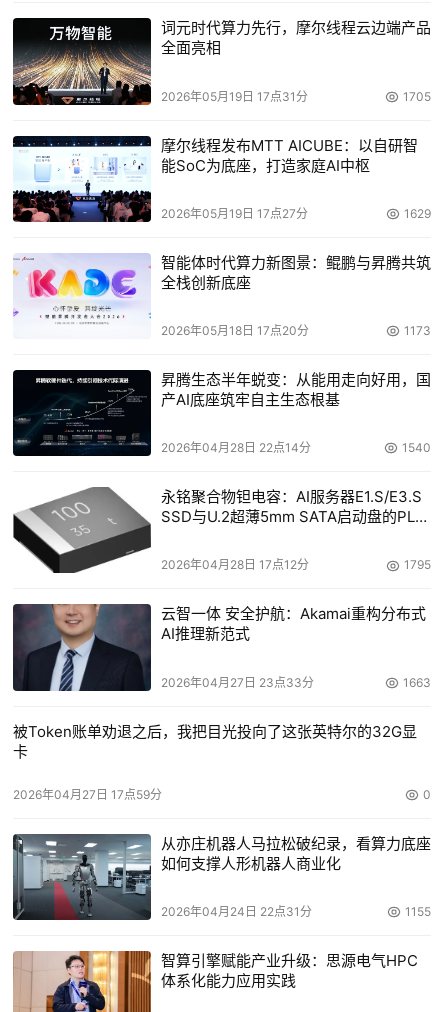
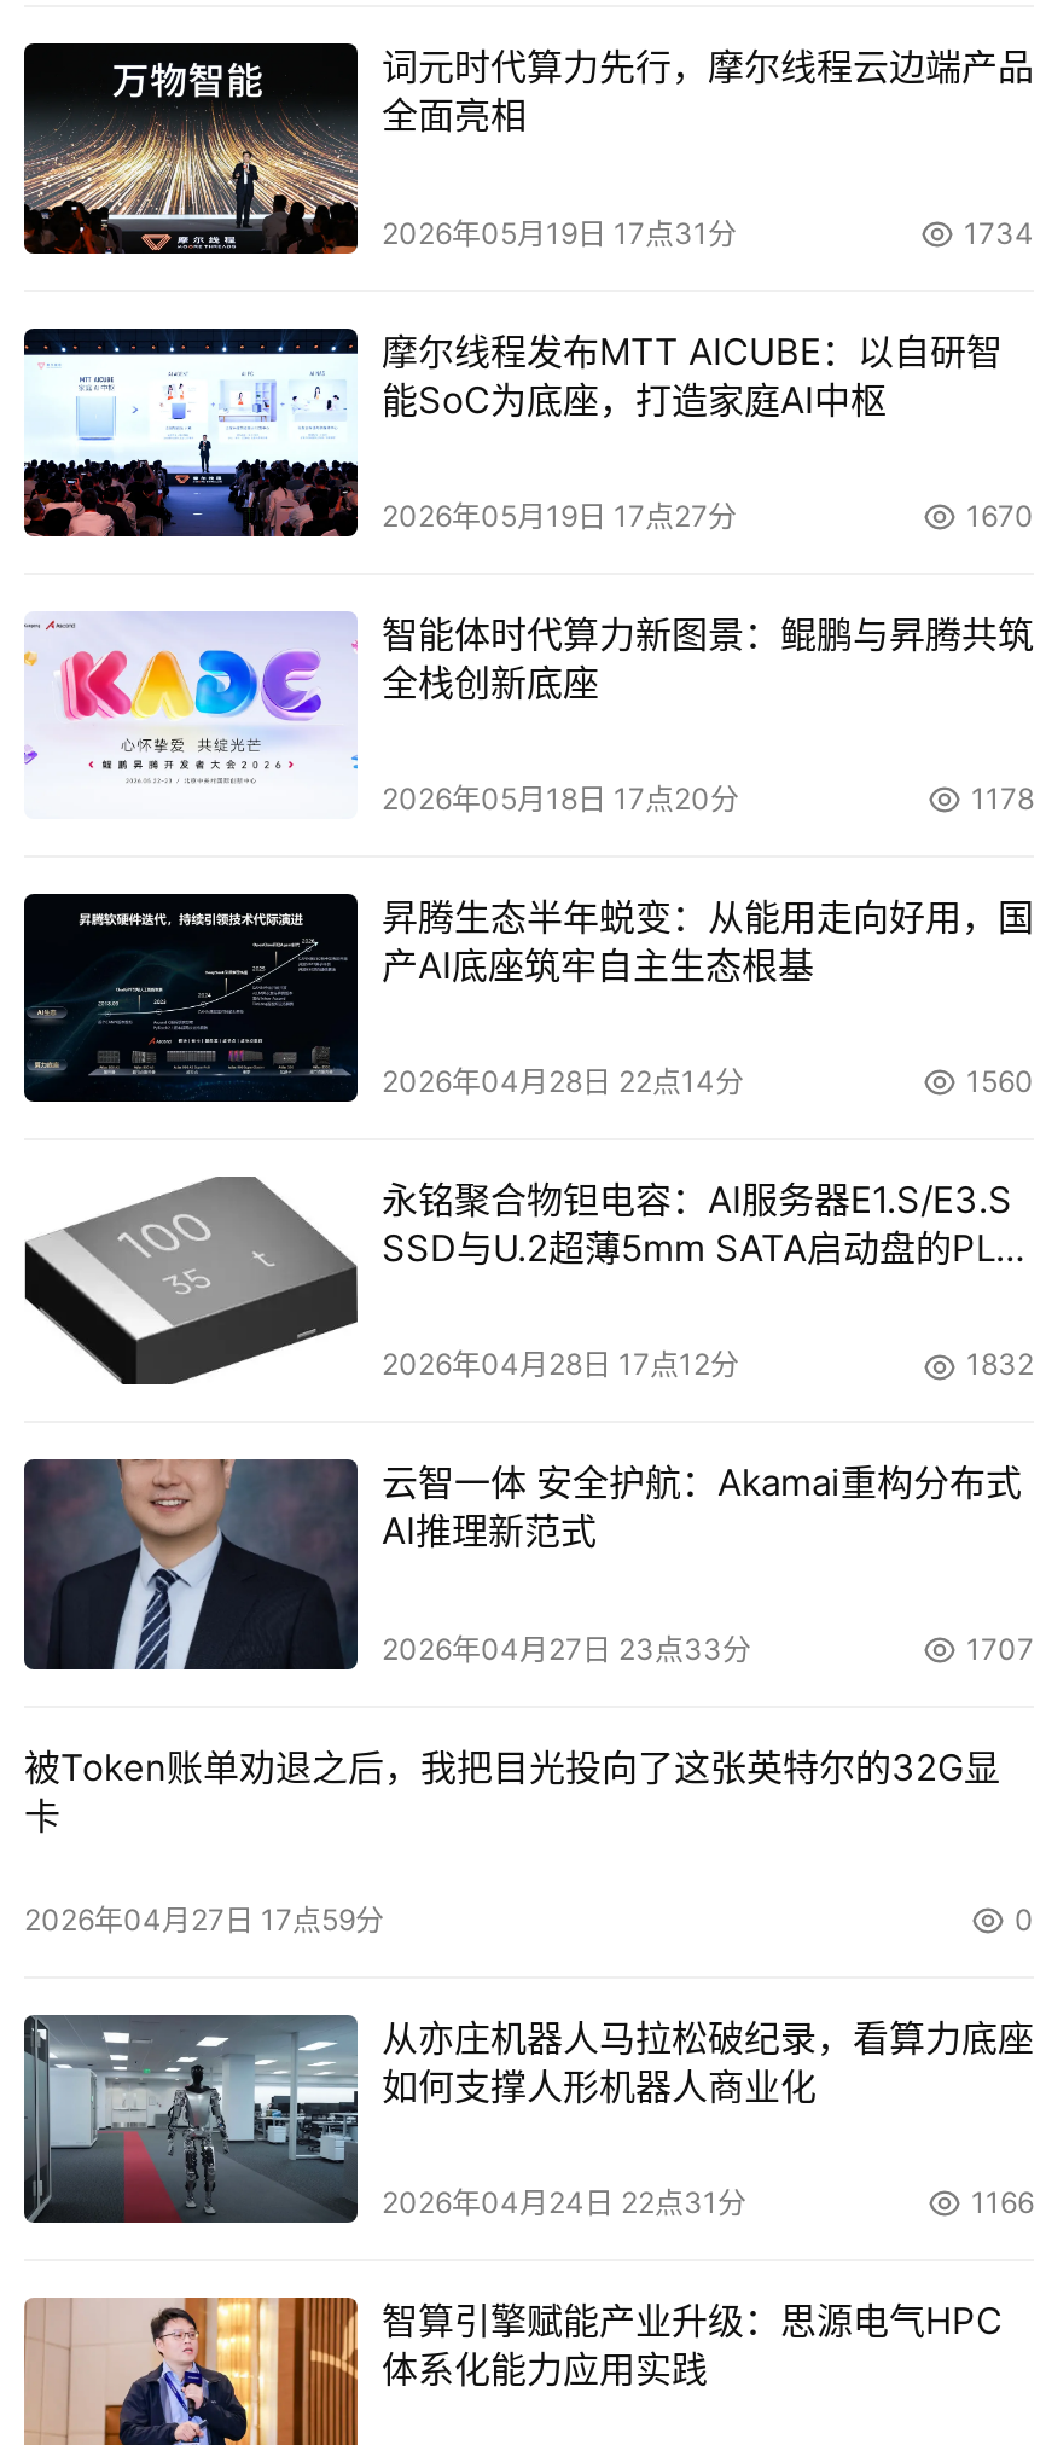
[403,89,431,104] 1705 -> [964,214,1034,250] 1734
[404,206,431,221] 1629 -> [966,497,1034,533] 1670
[404,323,431,338] 1173 -> [971,780,1034,817] 1178
[402,440,431,455] 1540 -> [966,1064,1034,1100] 1560
[404,557,431,572] 1795 -> [966,1347,1034,1383] 1832
[403,675,431,690] 1663 -> [966,1630,1034,1666] 1707
[405,904,431,919] 1155 -> [971,2184,1034,2220] 1166

